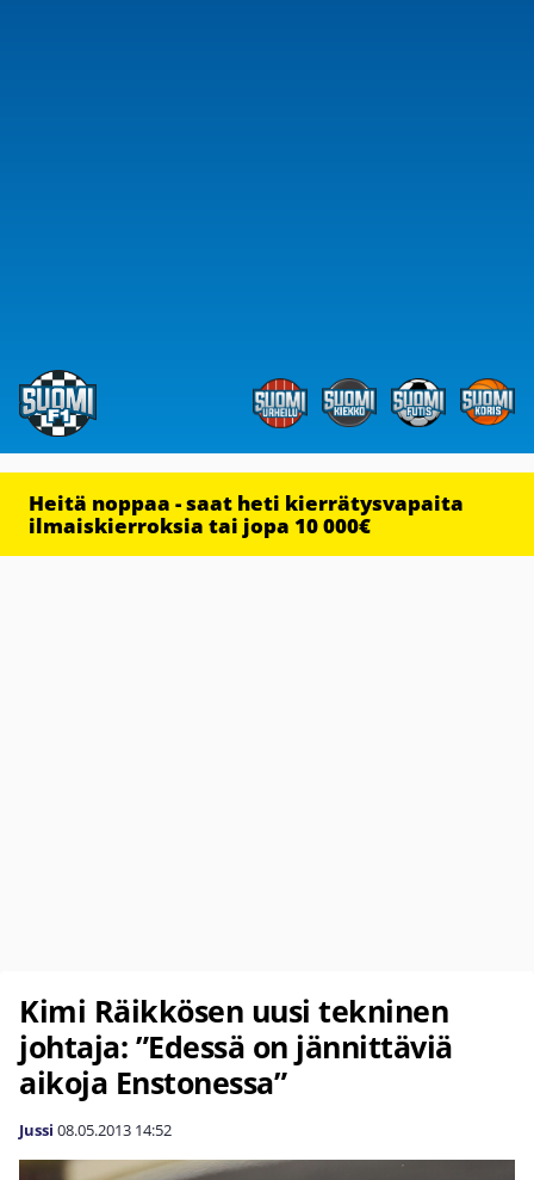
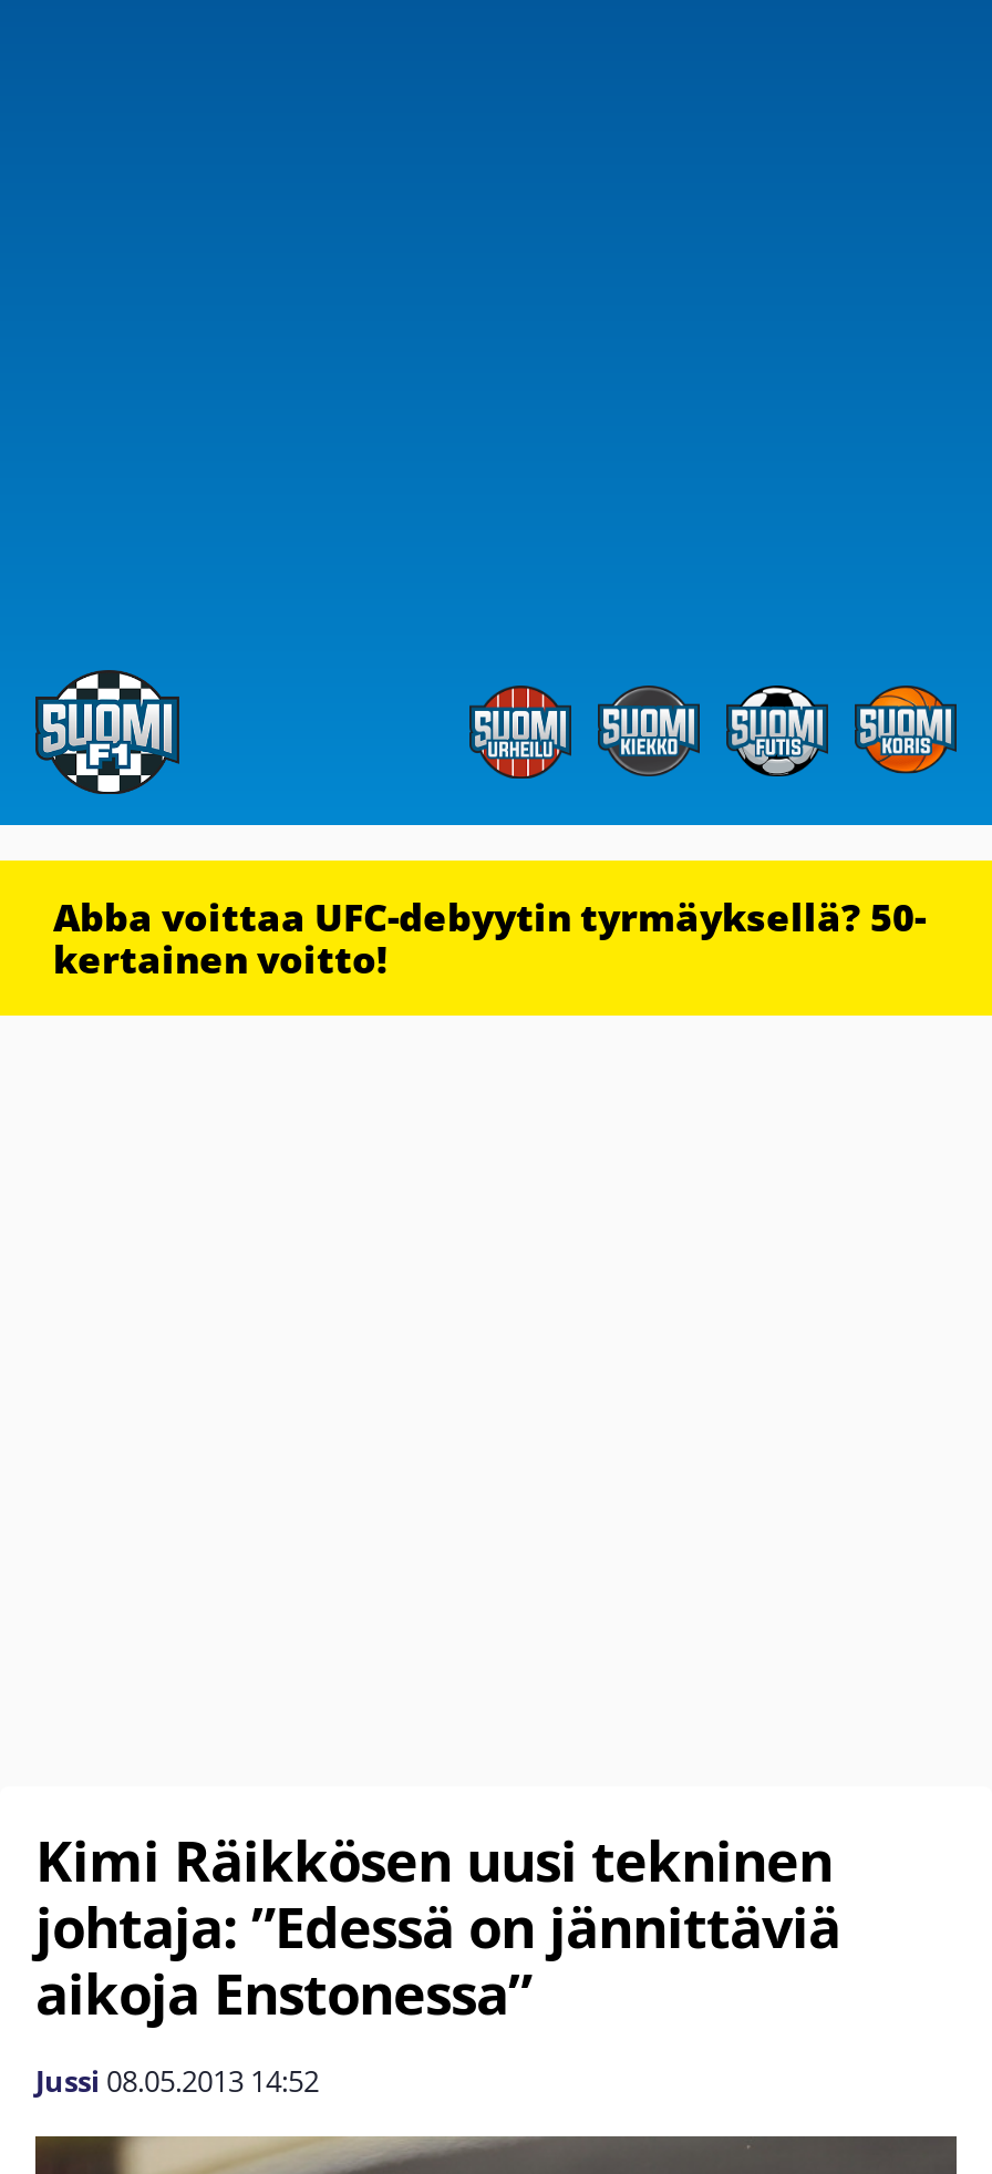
[29,489,464,539] Heitä noppaa - saat heti kierrätysvapaita | ilmaiskierroksia tai jopa 10 000€ -> [53,892,926,985] Abba voittaa UFC-debyytin tyrmäyksellä? 50- | kertainen voitto!

